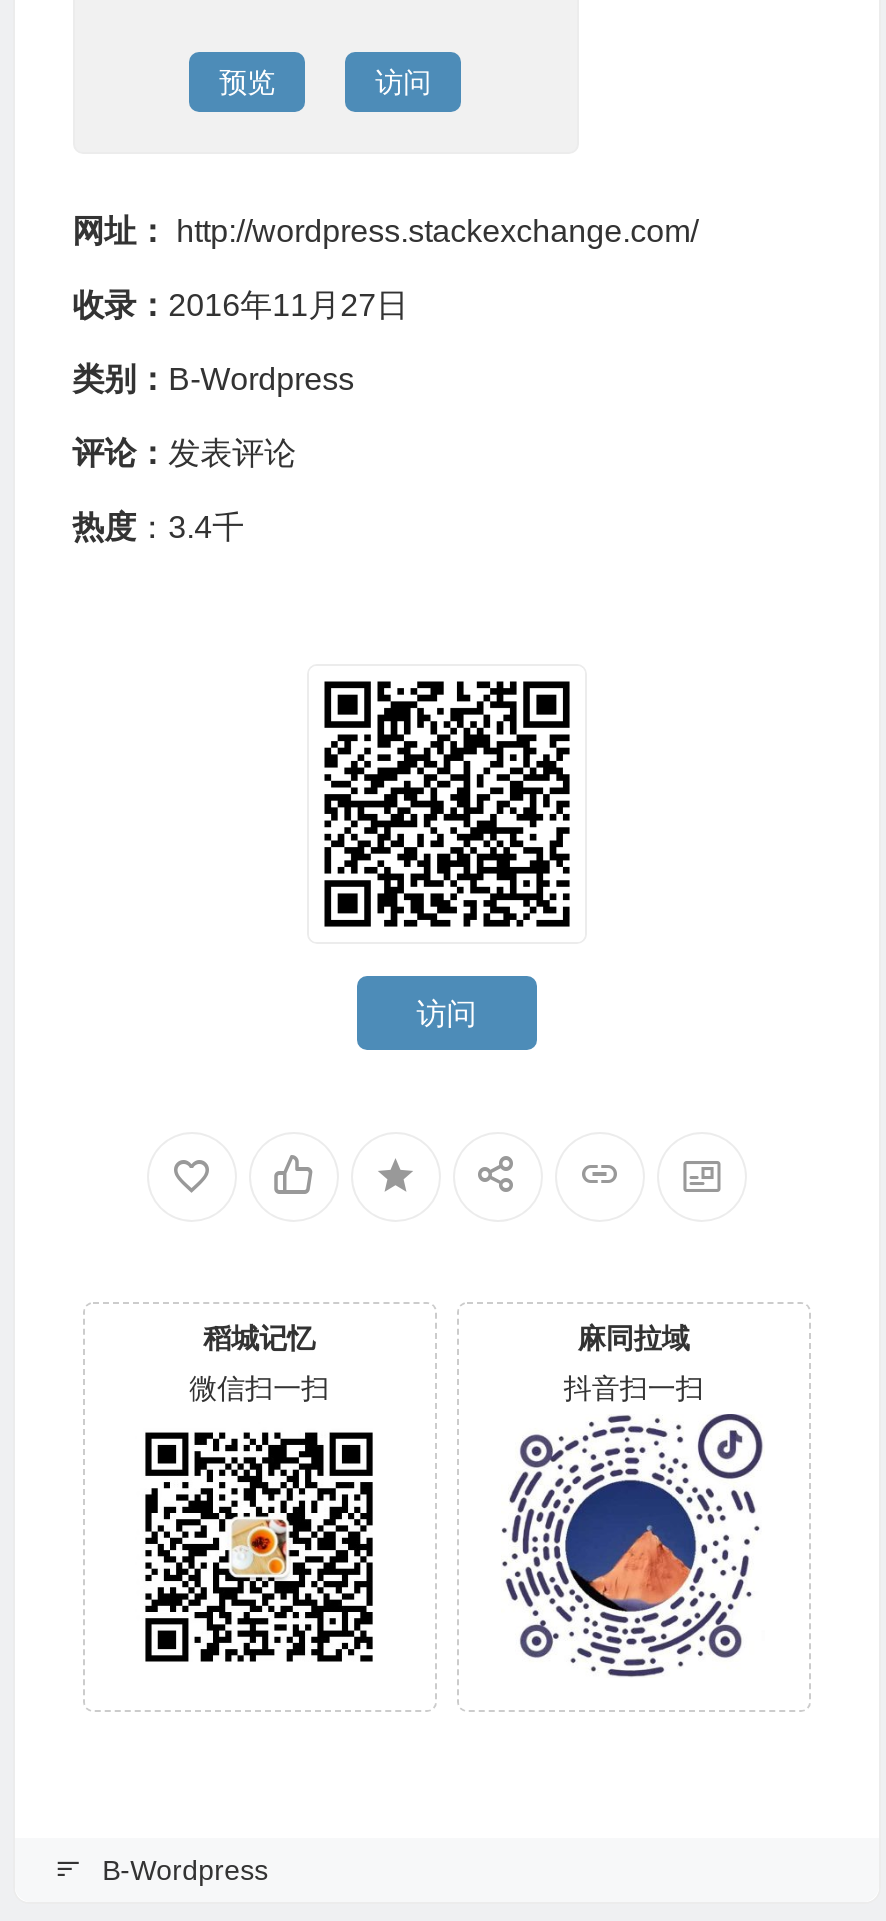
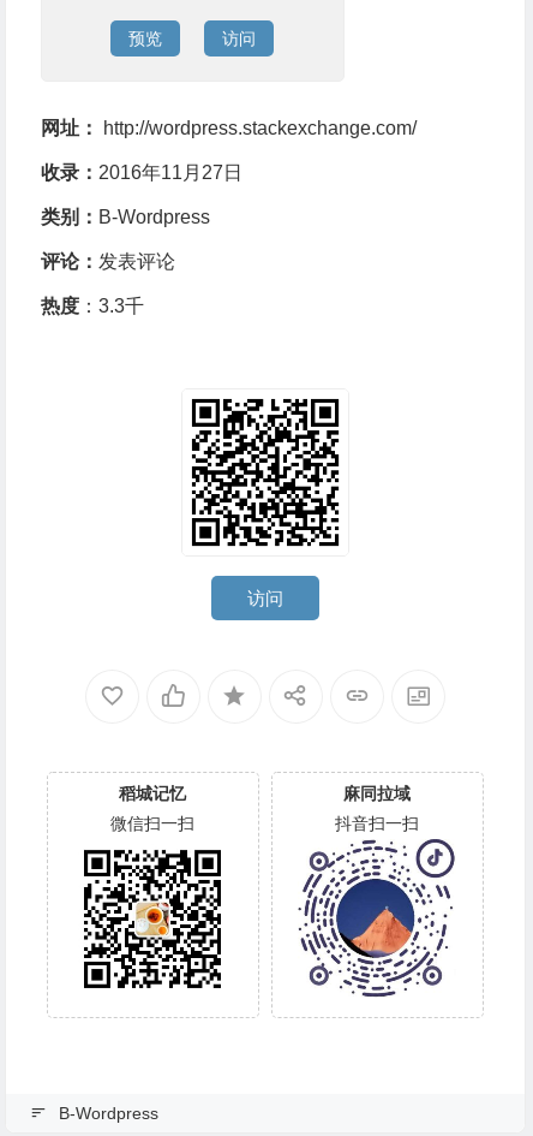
[72,511,244,545] 热度：3.4千 -> [40,296,144,317] 热度：3.3千

